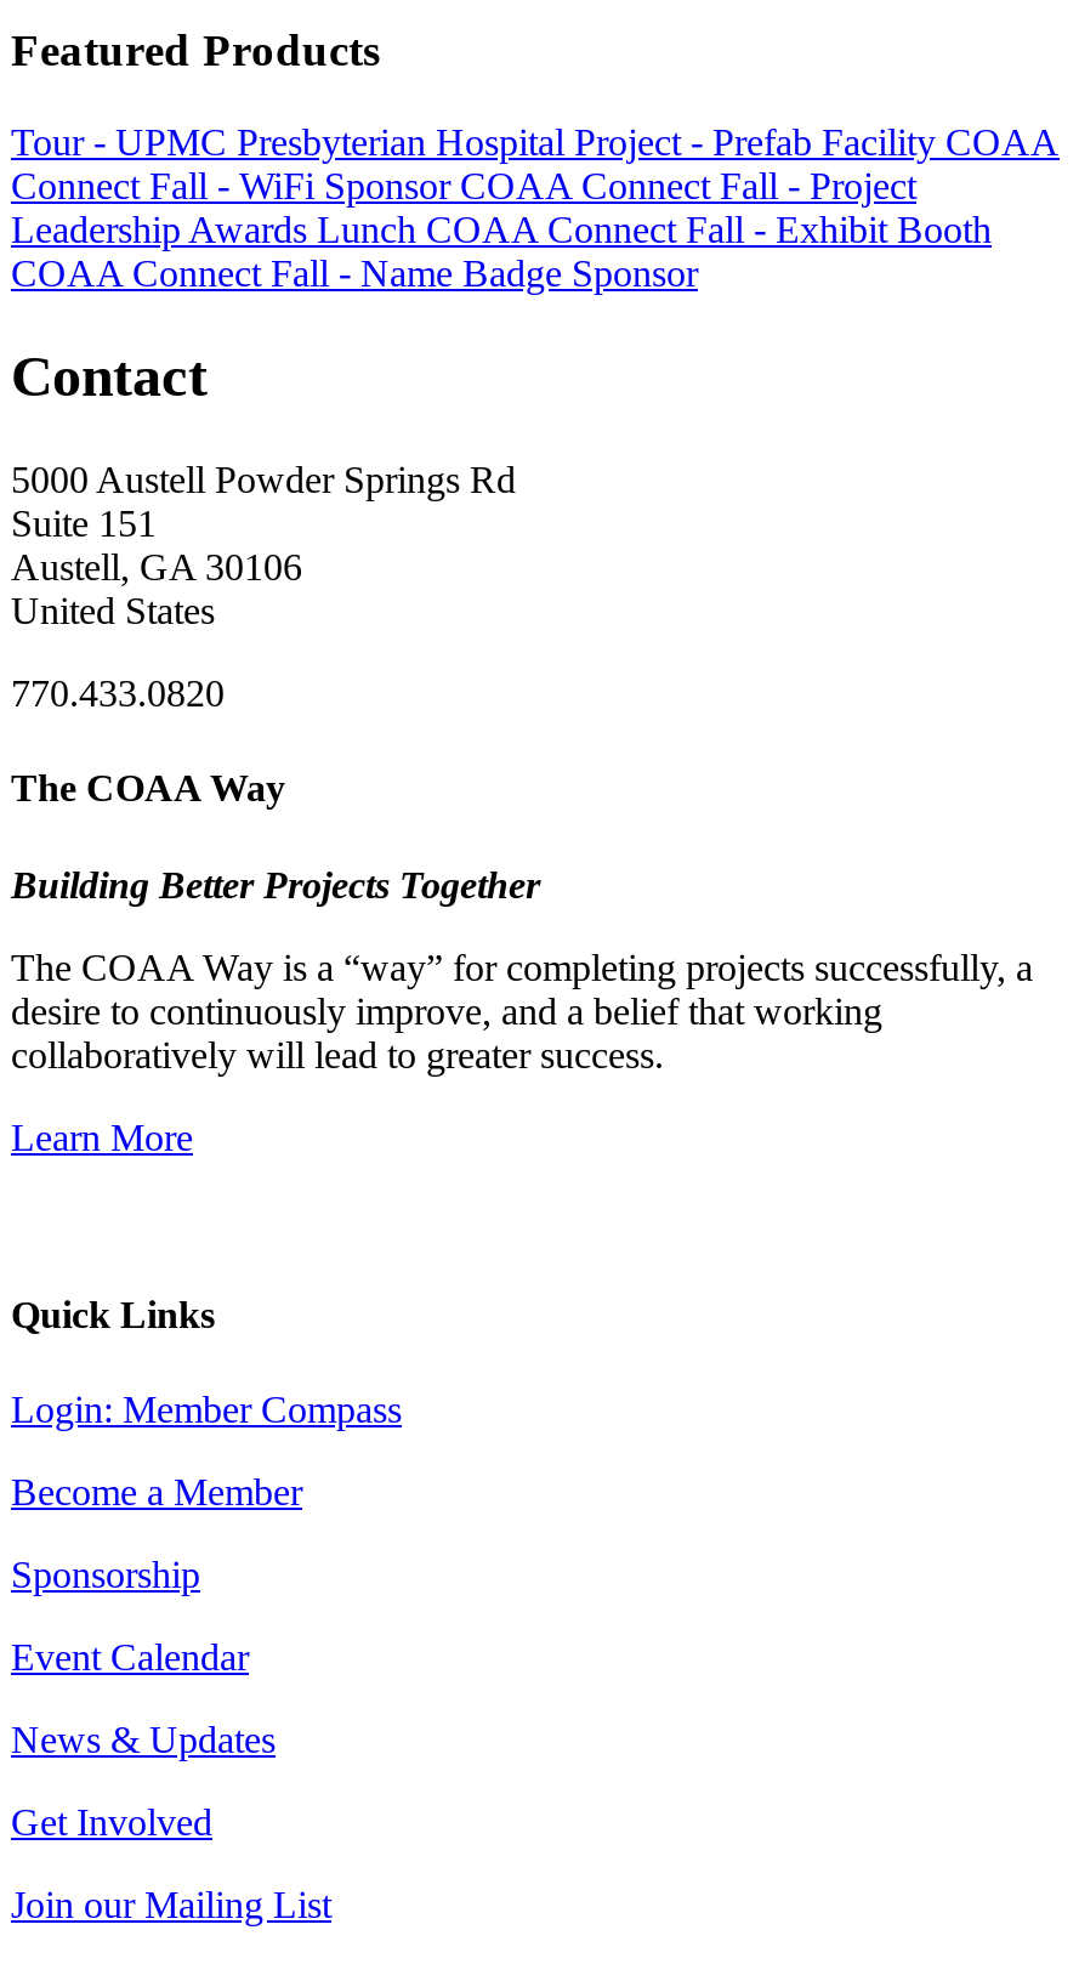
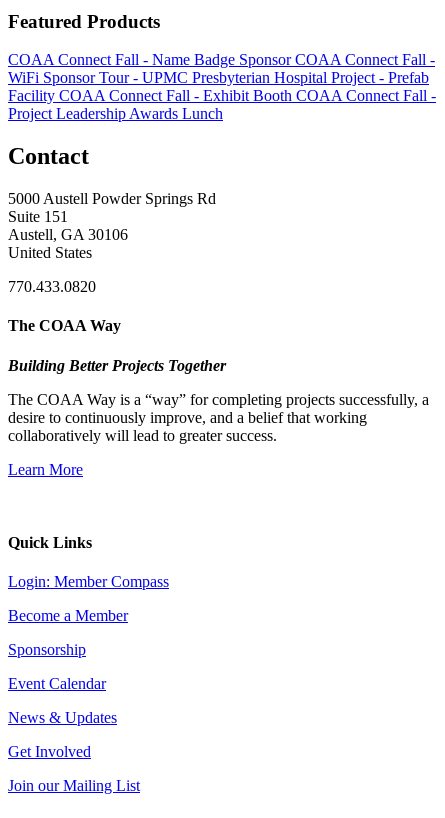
[11,122,1060,294] Tour - UPMC Presbyterian Hospital Project - Prefab Facility COAA | Connect Fall - WiFi Sponsor COAA Connect Fall - Project | Leadership Awards Lunch COAA Connect Fall - Exhibit Booth | COAA Connect Fall - Name Badge Sponsor -> [8,51,436,122] COAA Connect Fall - Name Badge Sponsor COAA Connect Fall - | WiFi Sponsor Tour - UPMC Presbyterian Hospital Project - Prefab | Facility COAA Connect Fall - Exhibit Booth COAA Connect Fall - | Project Leadership Awards Lunch

